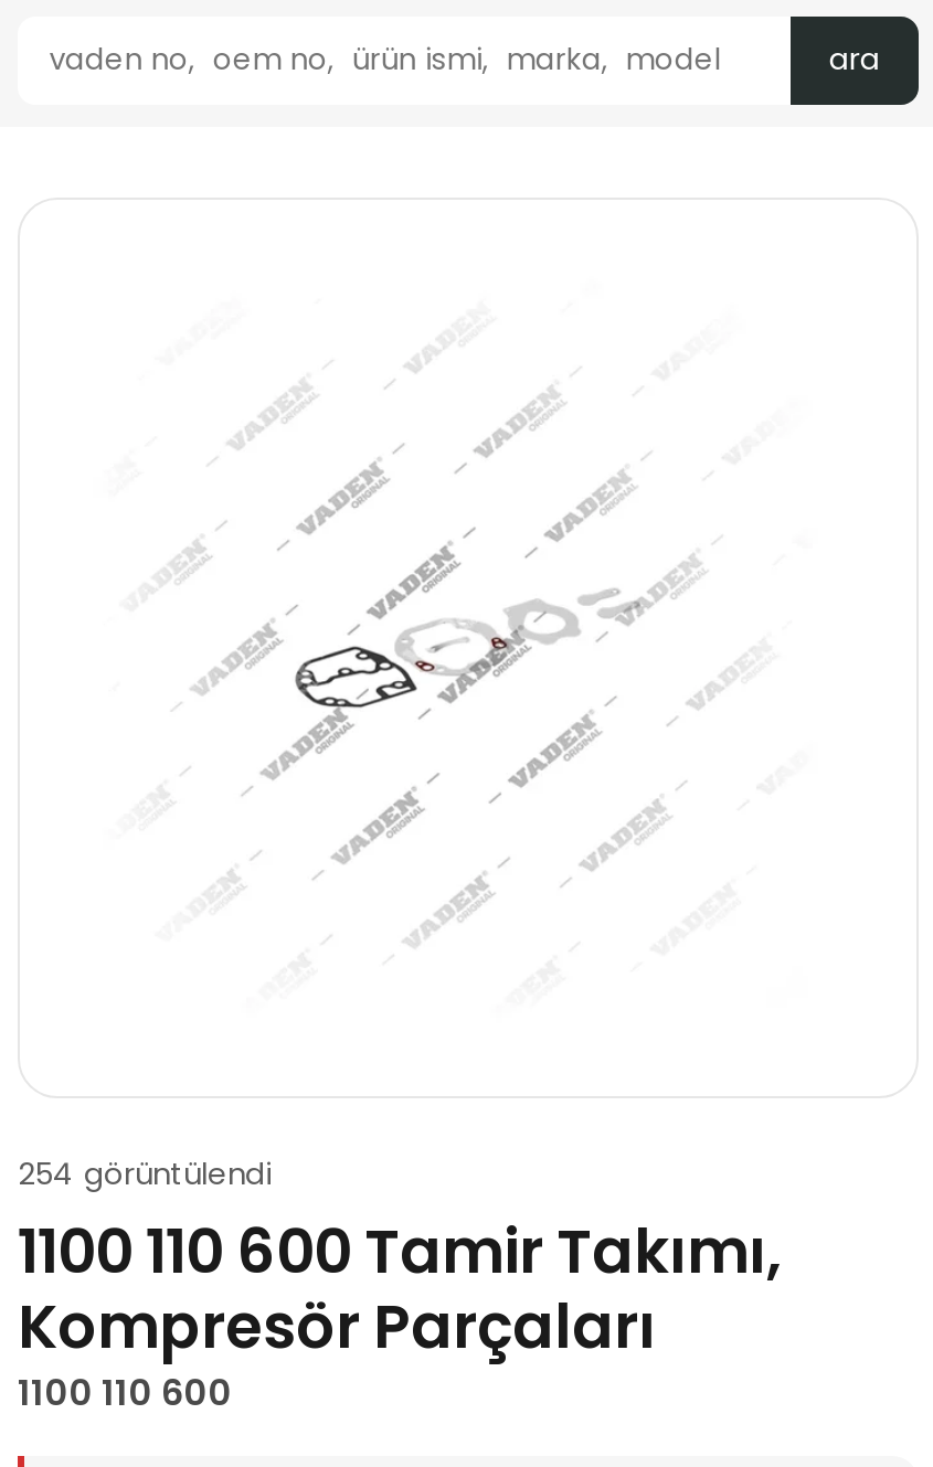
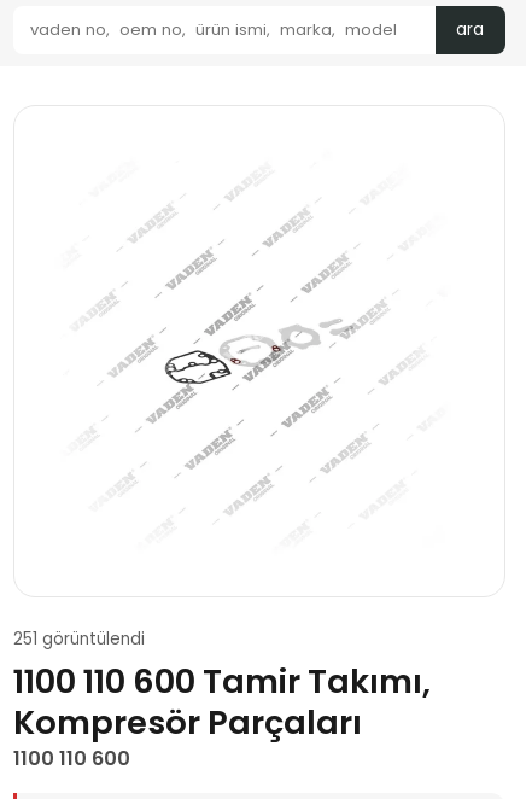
[18,1153,272,1195] 254 görüntülendi -> [13,627,145,650] 251 görüntülendi

